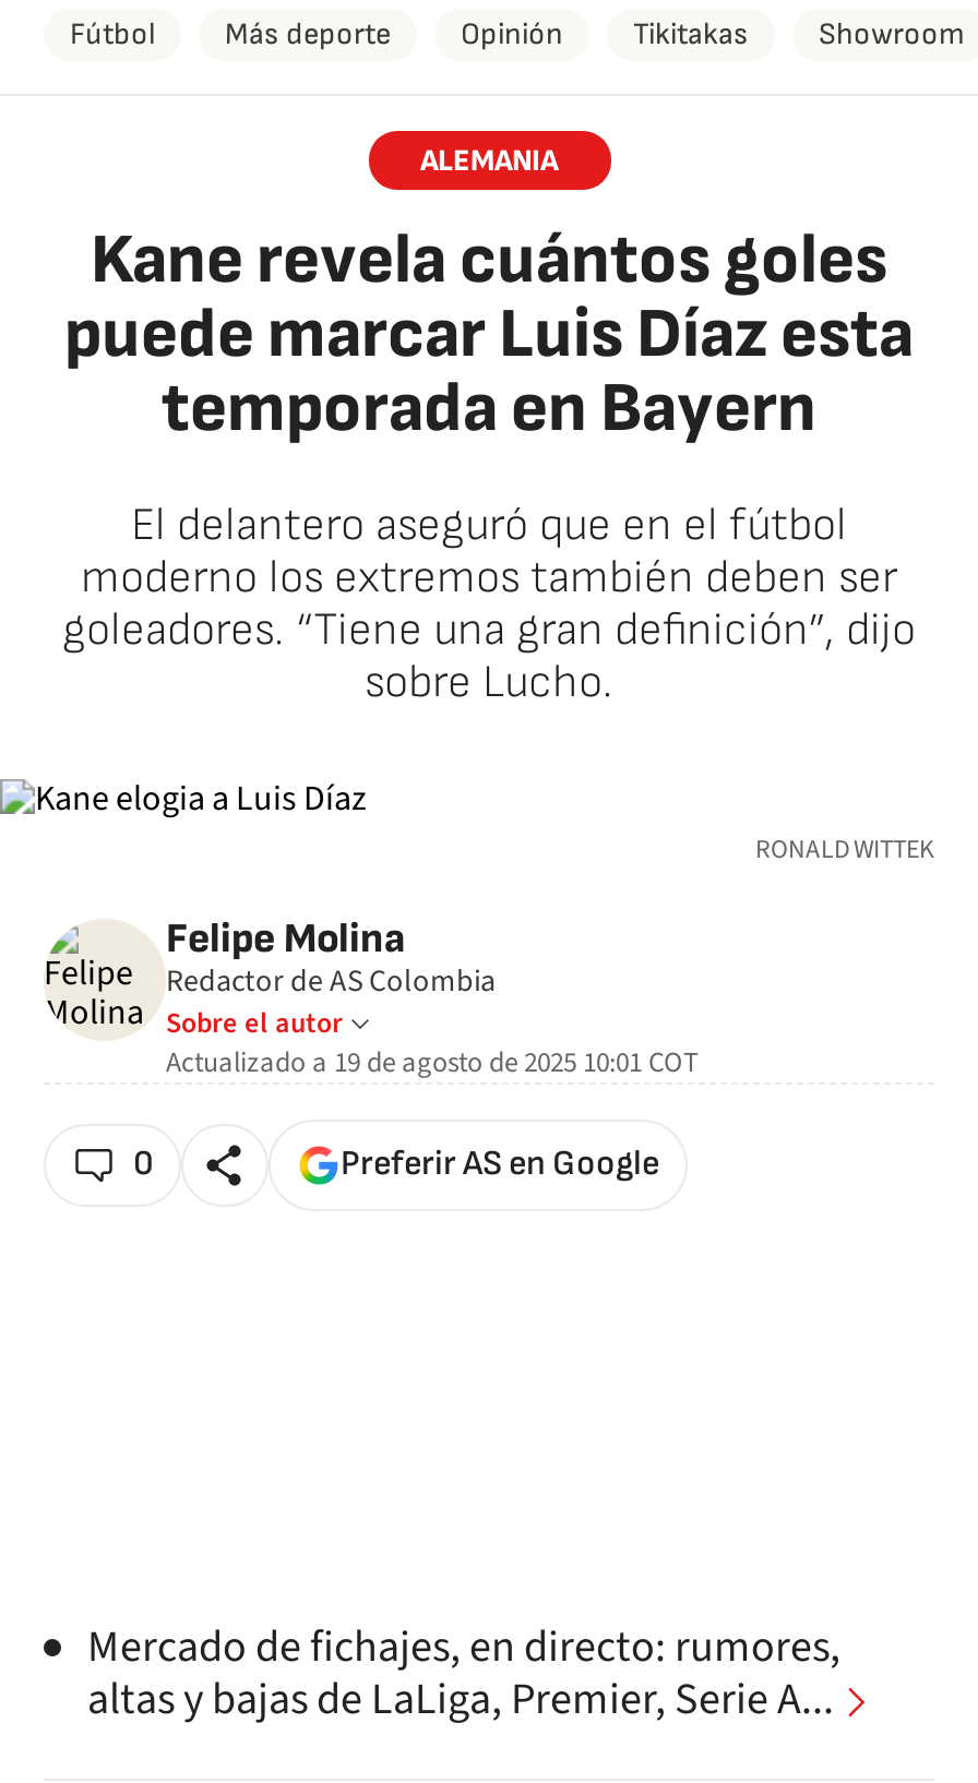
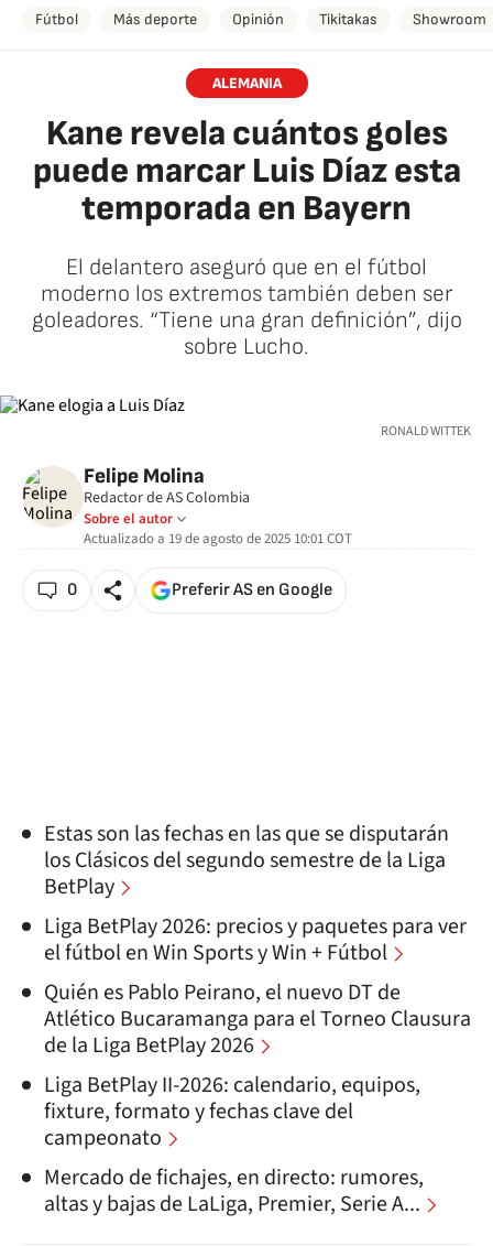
none -> [44,819,471,1153] Estas son las fechas en las que se disputarán | los Clásicos del segundo semestre de la Liga | BetPlay | Liga BetPlay 2026: precios y paquetes para ver | el fútbol en Win Sports y Win + Fútbol | Quién es Pablo Peirano, el nuevo DT de | Atlético Bucaramanga para el Torneo Clausura | de la Liga BetPlay 2026 | Liga BetPlay II-2026: calendario, equipos, | fixture, formato y fechas clave del | campeonato

